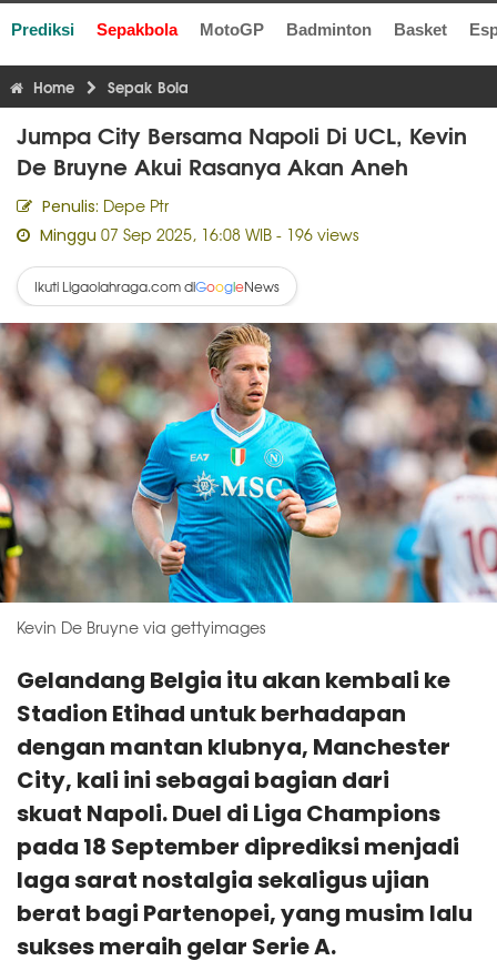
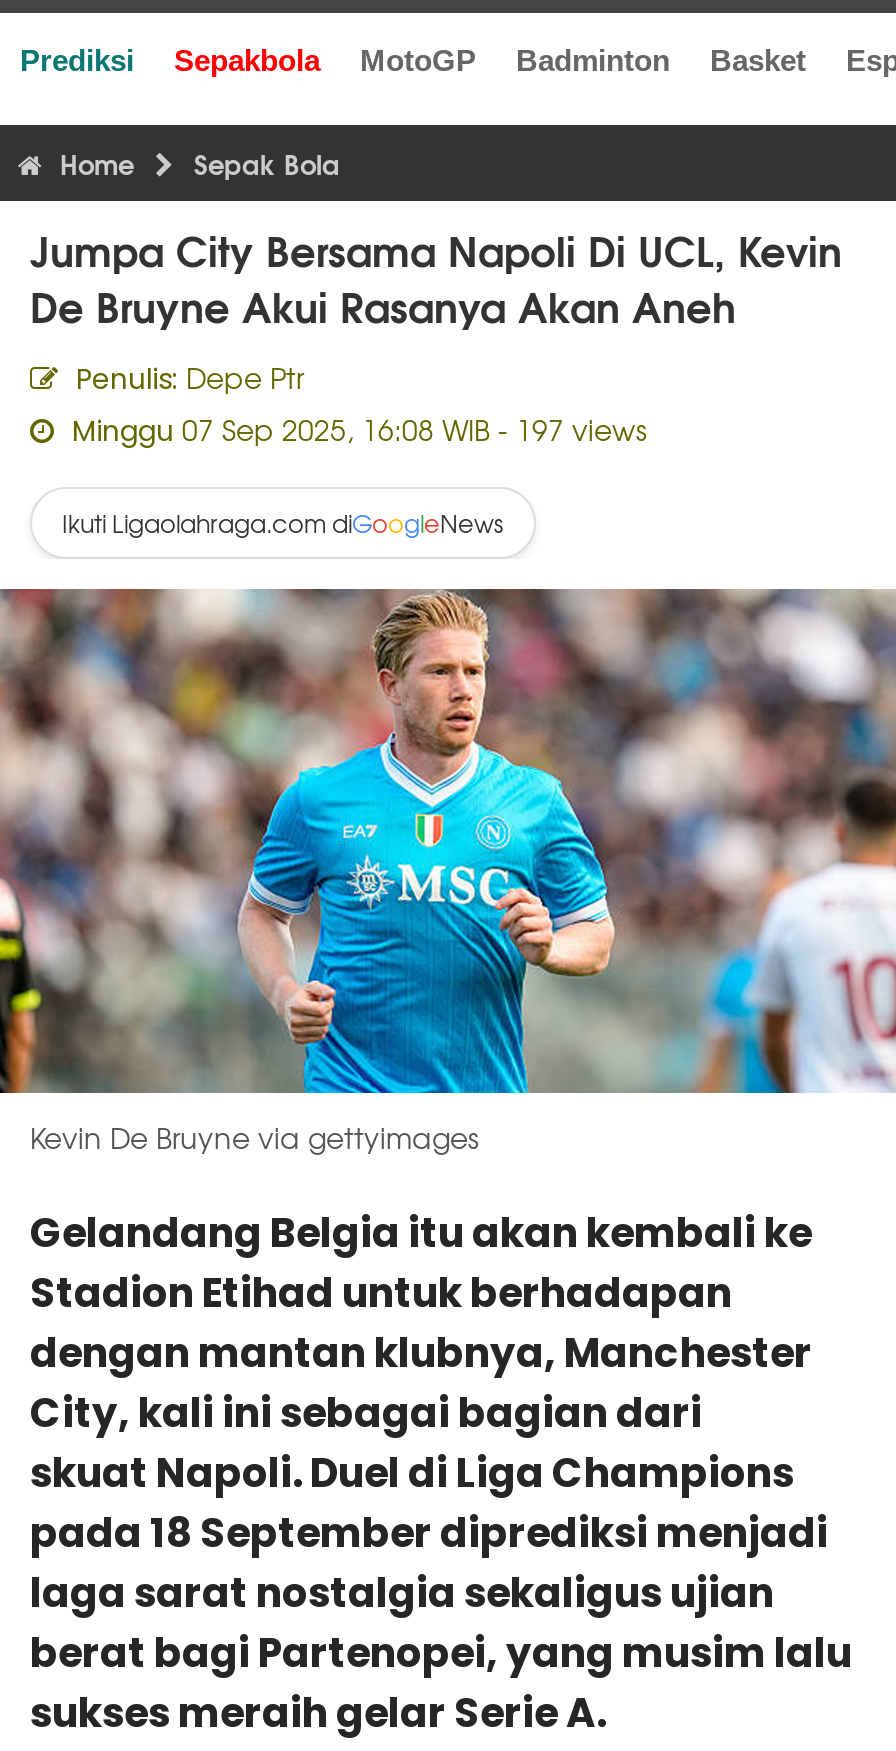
[35,223,358,245] Minggu 07 Sep 2025, 16:08 WIB - 196 views -> [64,409,646,449] Minggu 07 Sep 2025, 16:08 WIB - 197 views

